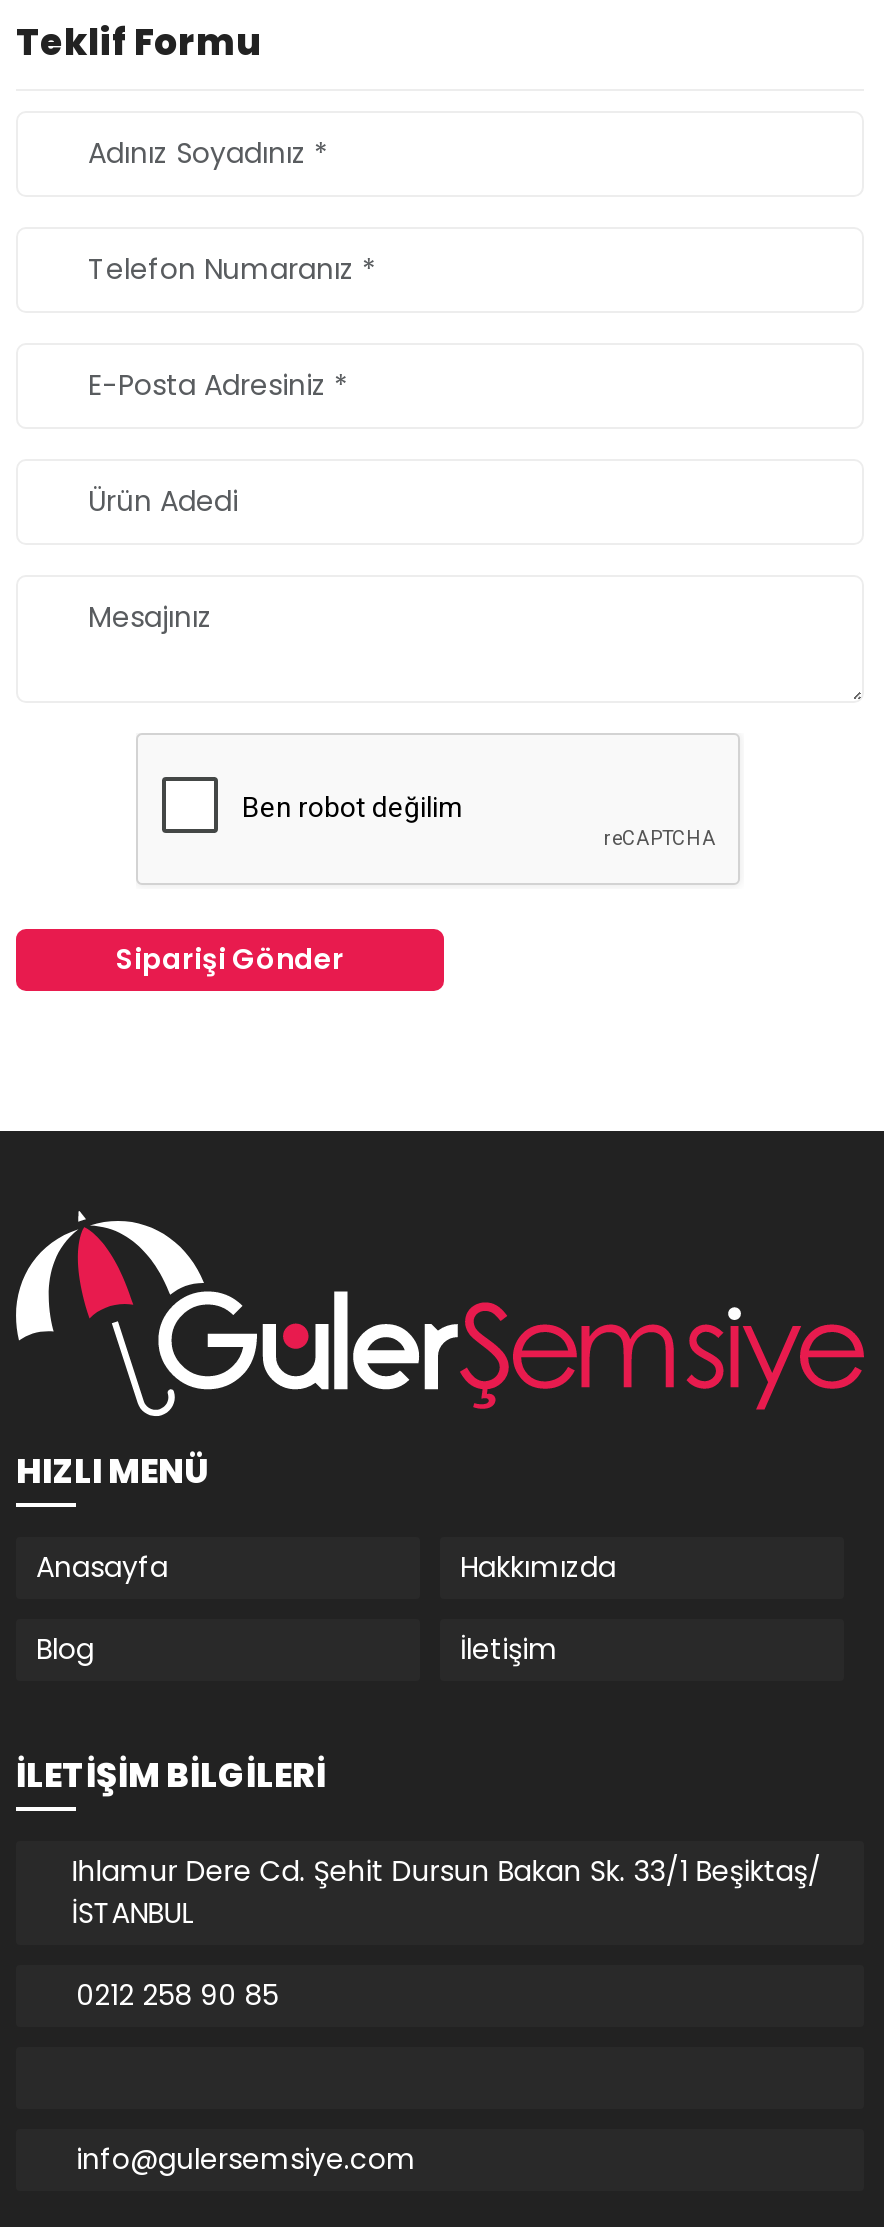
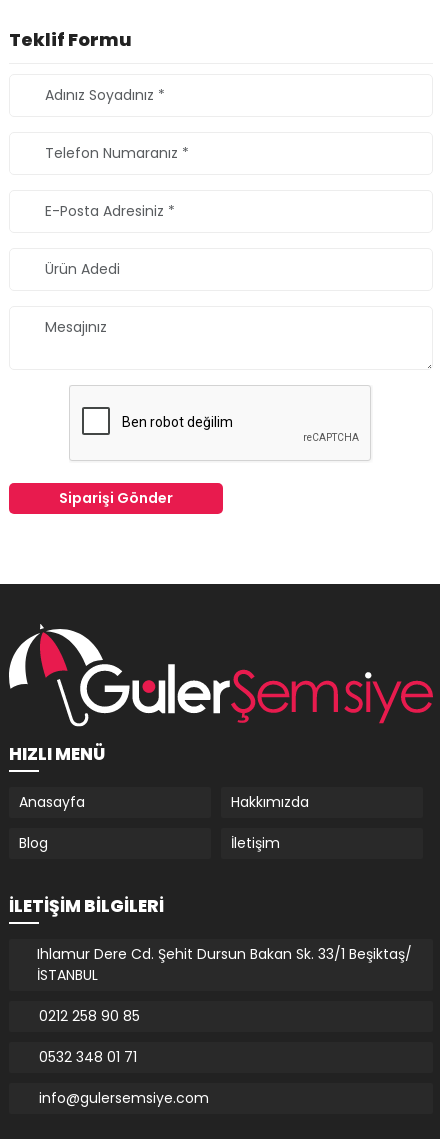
none -> [39,1047,137,1067] 0532 348 01 71

